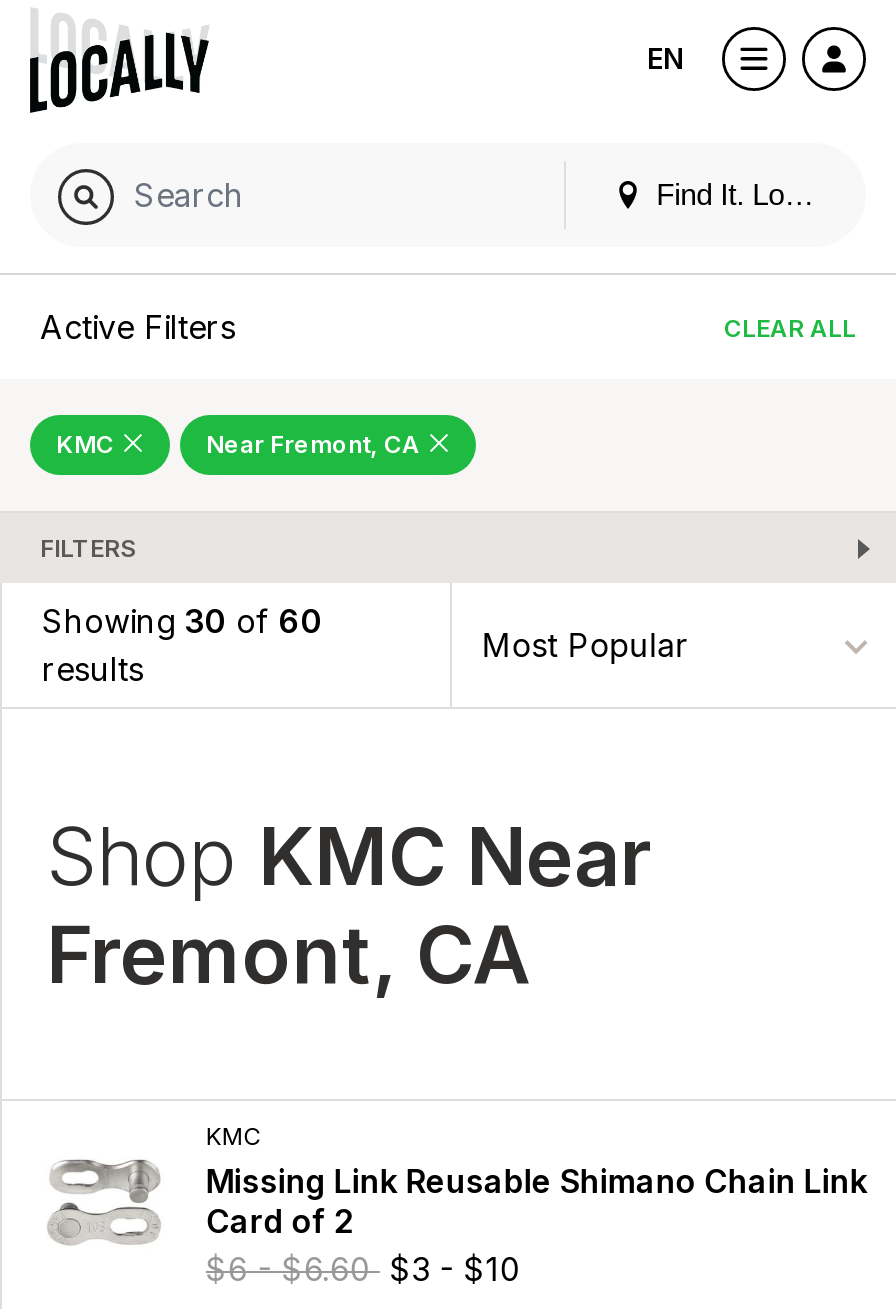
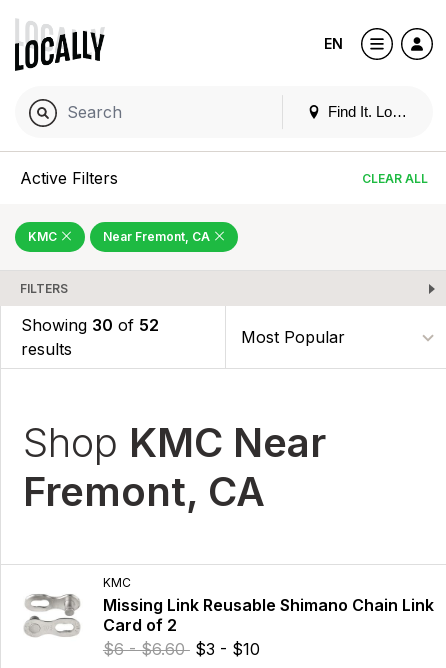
[42,601,322,641] Showing 30 of 60 -> [21,315,159,335] Showing 30 of 52

